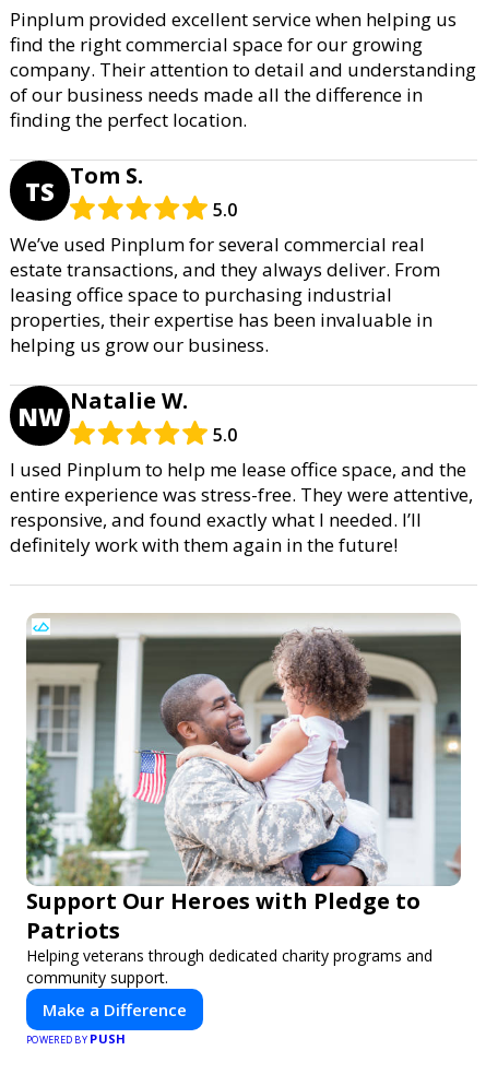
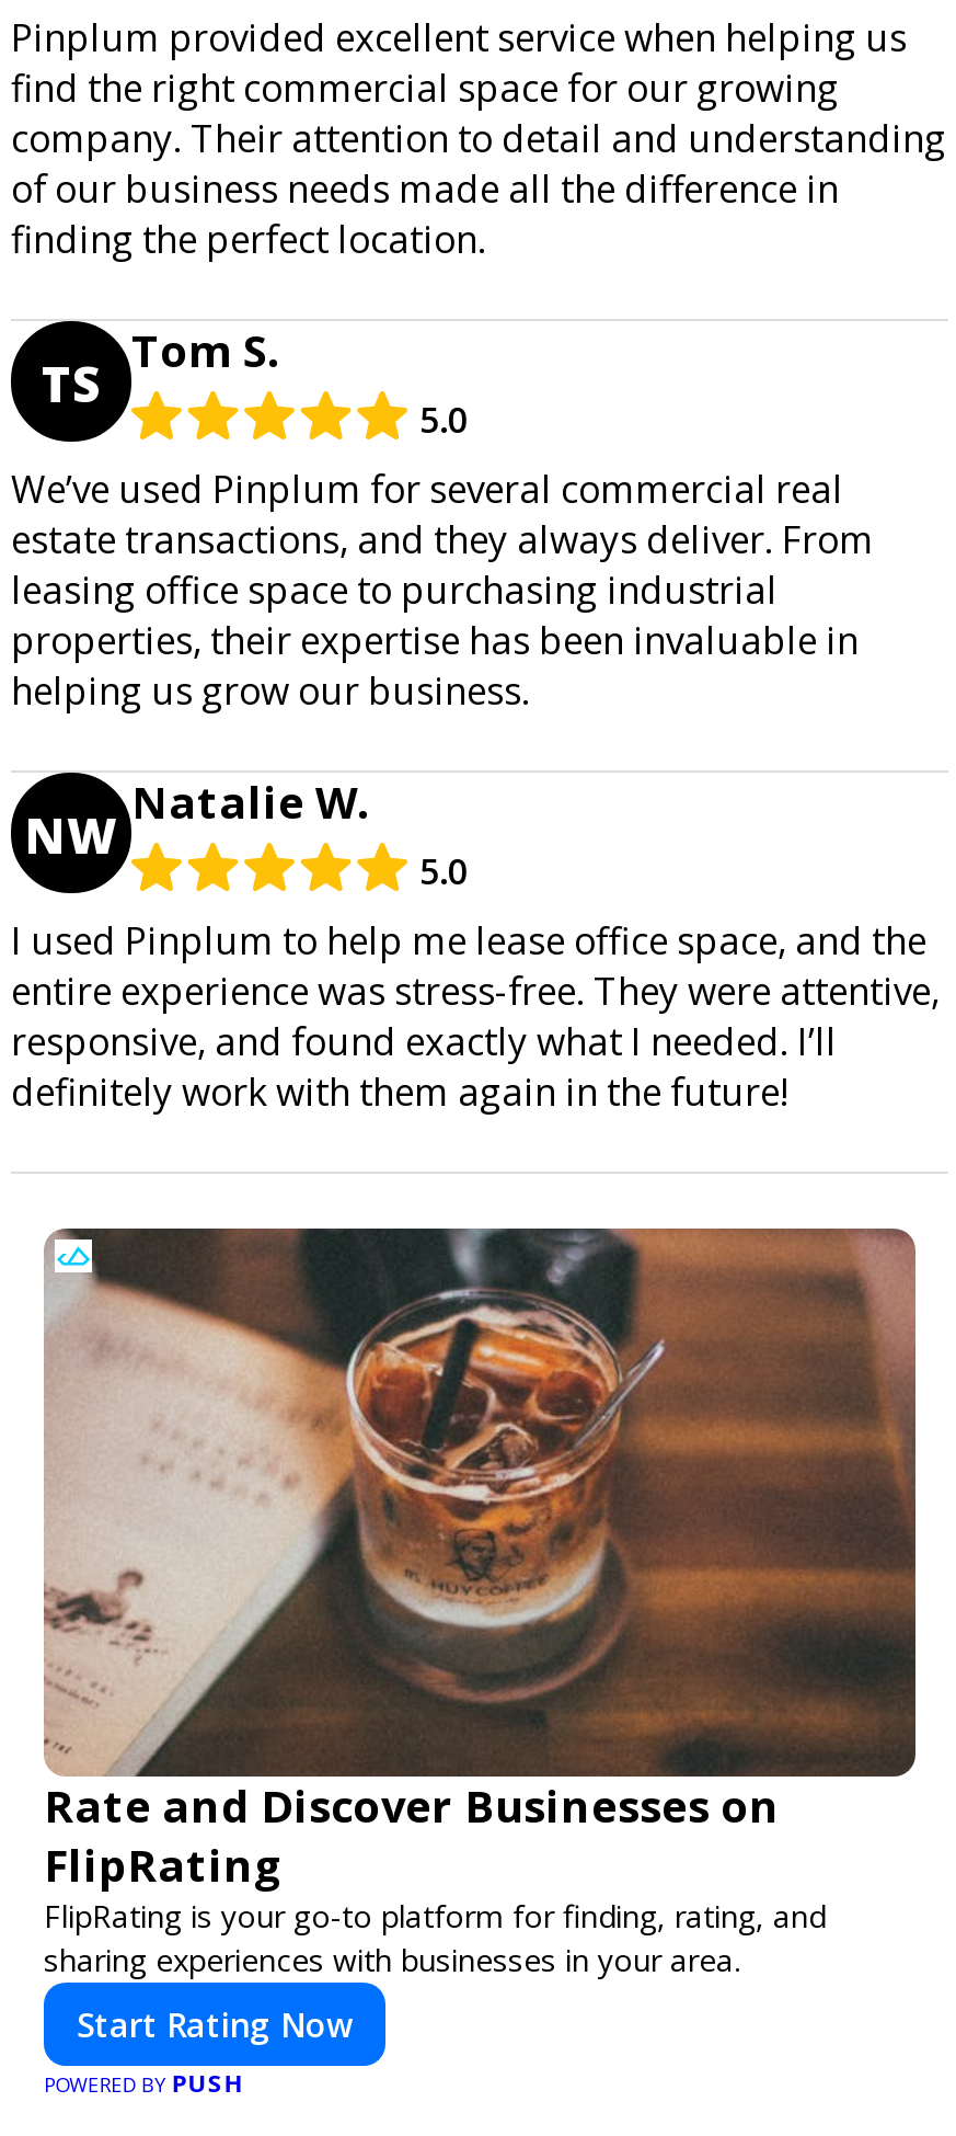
[26,613,462,988] [image] | Support Our Heroes with Pledge to | Patriots | Helping veterans through dedicated charity programs and | community support. -> [44,1226,918,1980] [image] | Rate and Discover Businesses on | FlipRating | FlipRating is your go-to platform for finding, rating, and | sharing experiences with businesses in your area.
[43,999,187,1020] Make a Difference -> [77,2002,353,2046] Start Rating Now

